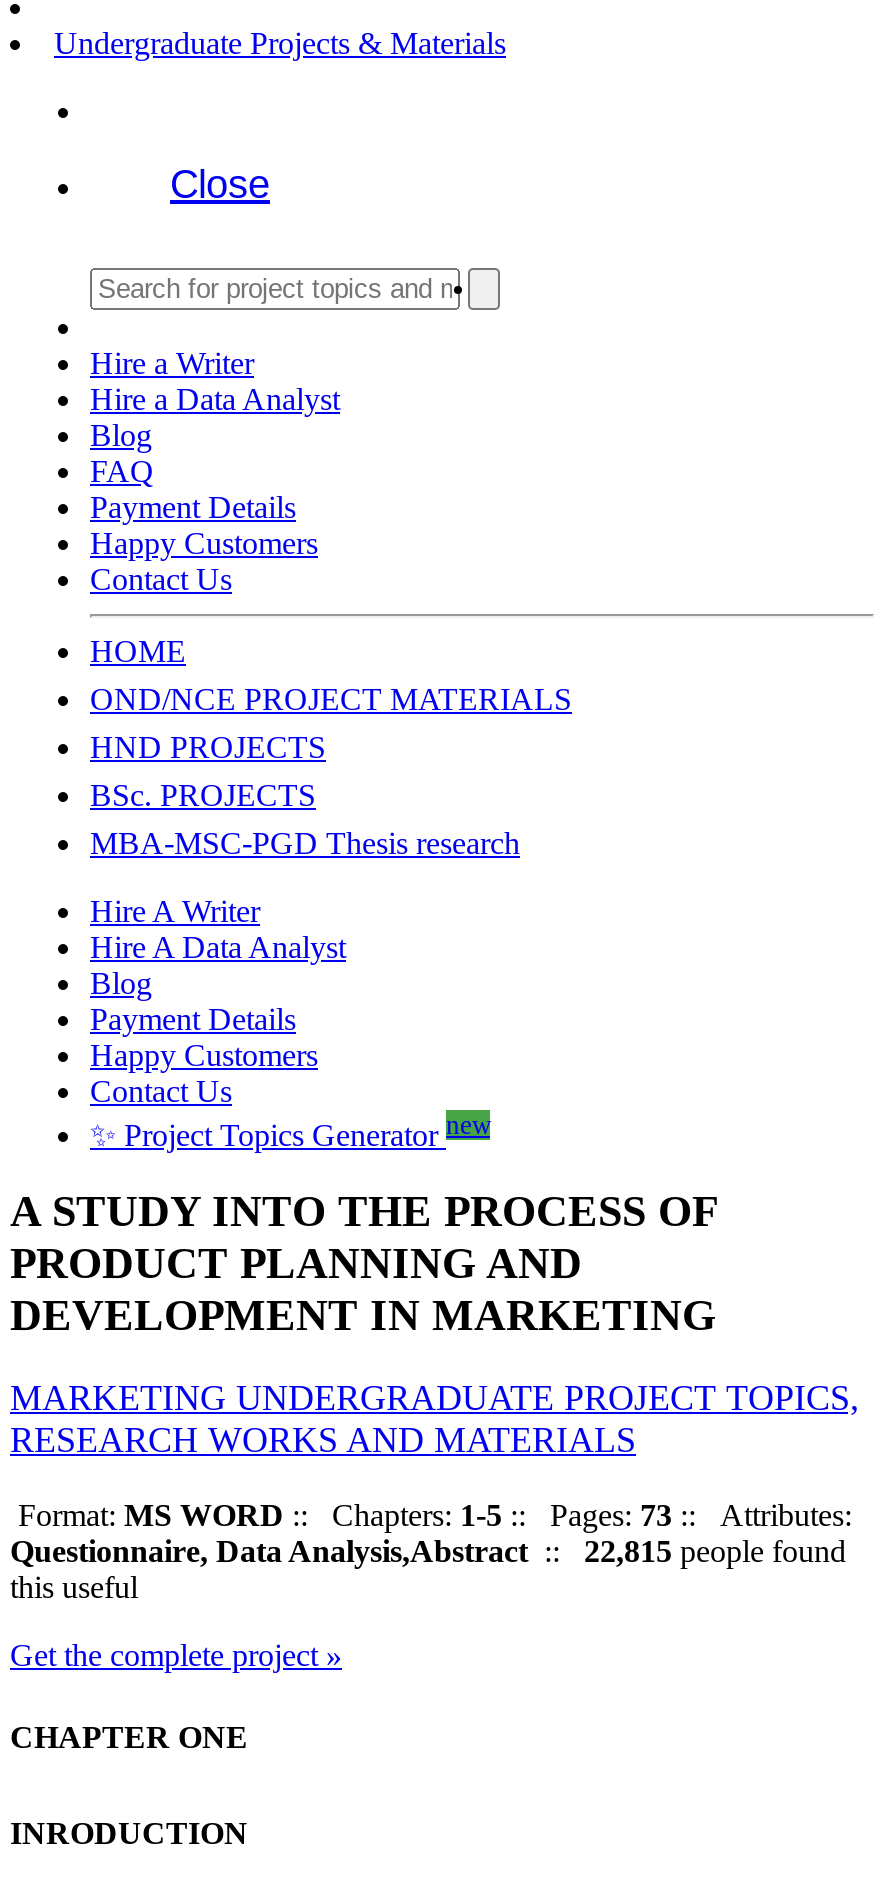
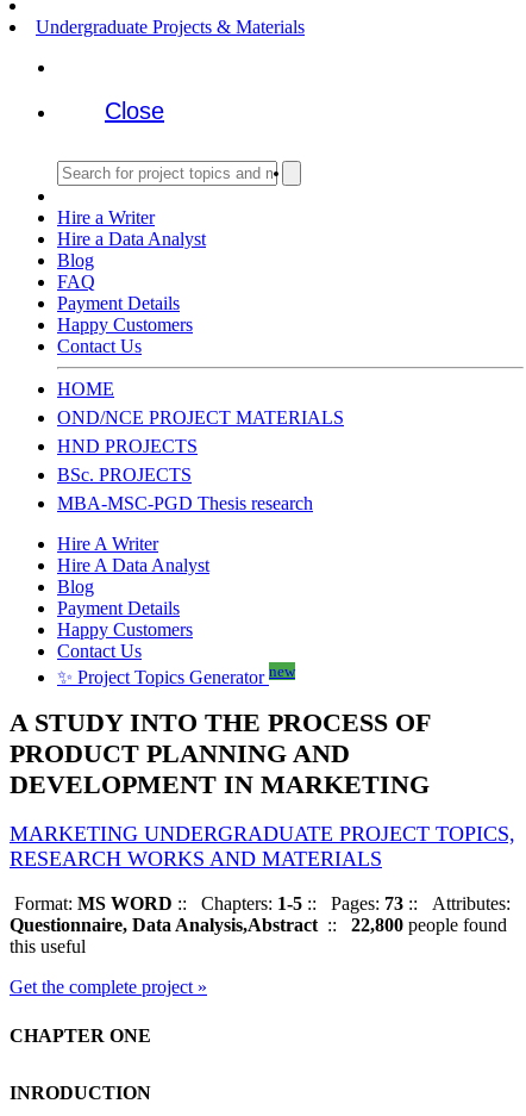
[10,1535,846,1569] Questionnaire, Data Analysis,Abstract:: 22,815 people found -> [10,915,507,935] Questionnaire, Data Analysis,Abstract:: 22,800 people found

